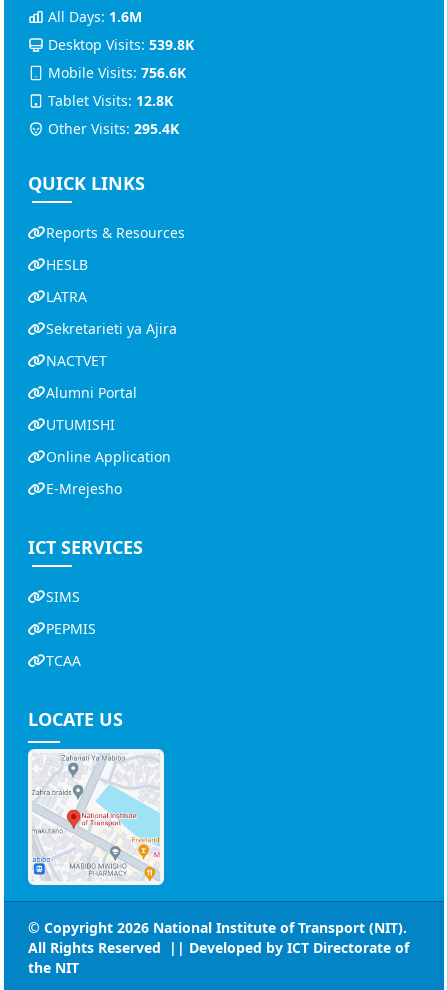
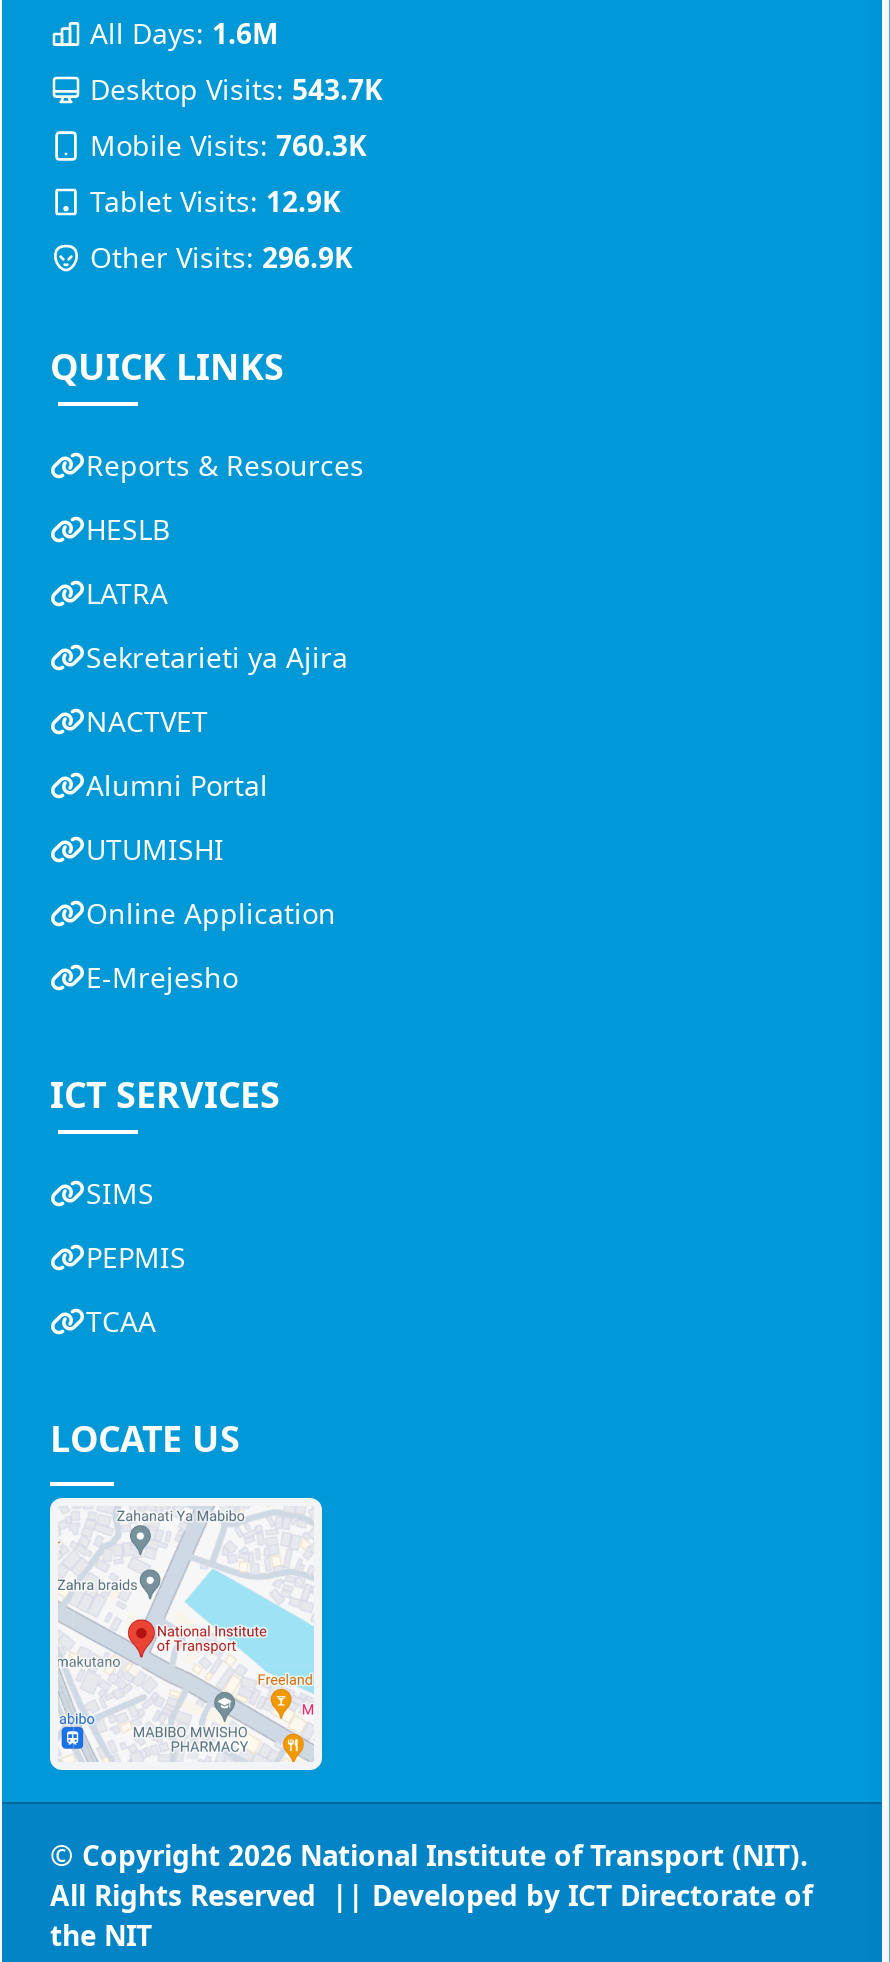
[48,35,194,54] Desktop Visits: 539.8K -> [90,69,382,107] Desktop Visits: 543.7K
[48,63,186,82] Mobile Visits: 756.6K -> [90,125,366,163] Mobile Visits: 760.3K
[48,91,173,110] Tablet Visits: 12.8K -> [90,181,340,219] Tablet Visits: 12.9K
[48,119,179,138] Other Visits: 295.4K -> [90,237,352,275] Other Visits: 296.9K

